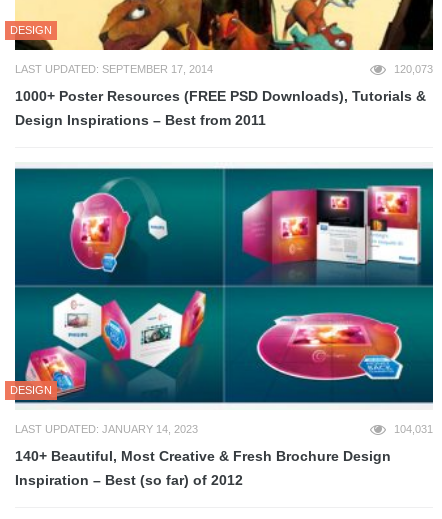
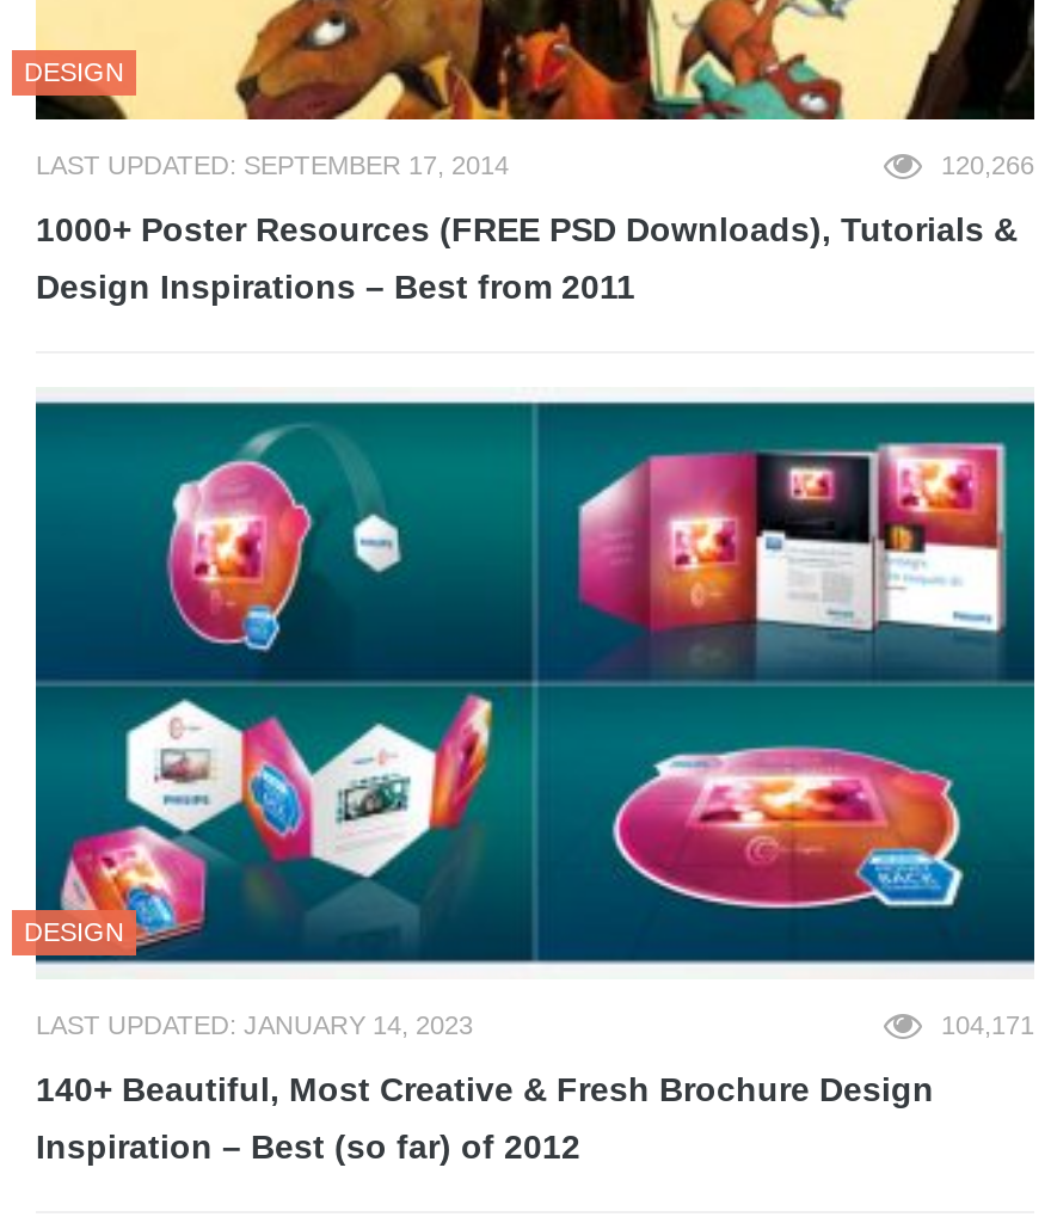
[391,63,433,75] 120,073 -> [934,150,1034,179] 120,266
[391,423,433,435] 104,031 -> [934,1011,1034,1039] 104,171

